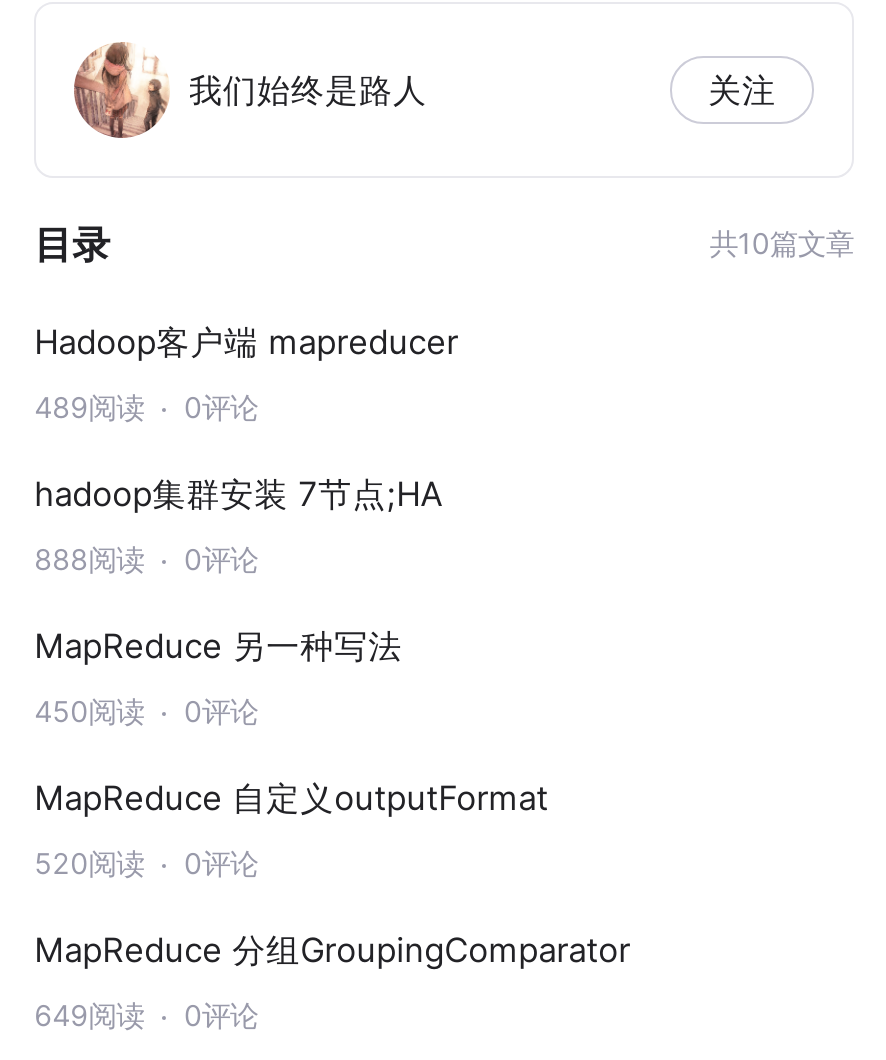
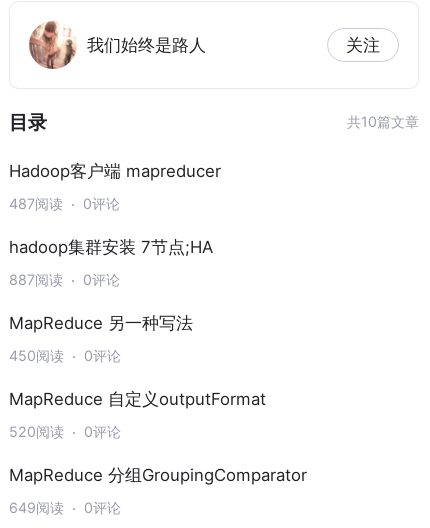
[34,390,258,424] 489阅读 0评论 -> [9,195,120,212] 487阅读 0评论
[34,542,258,576] 888阅读 0评论 -> [9,271,120,288] 887阅读 0评论

